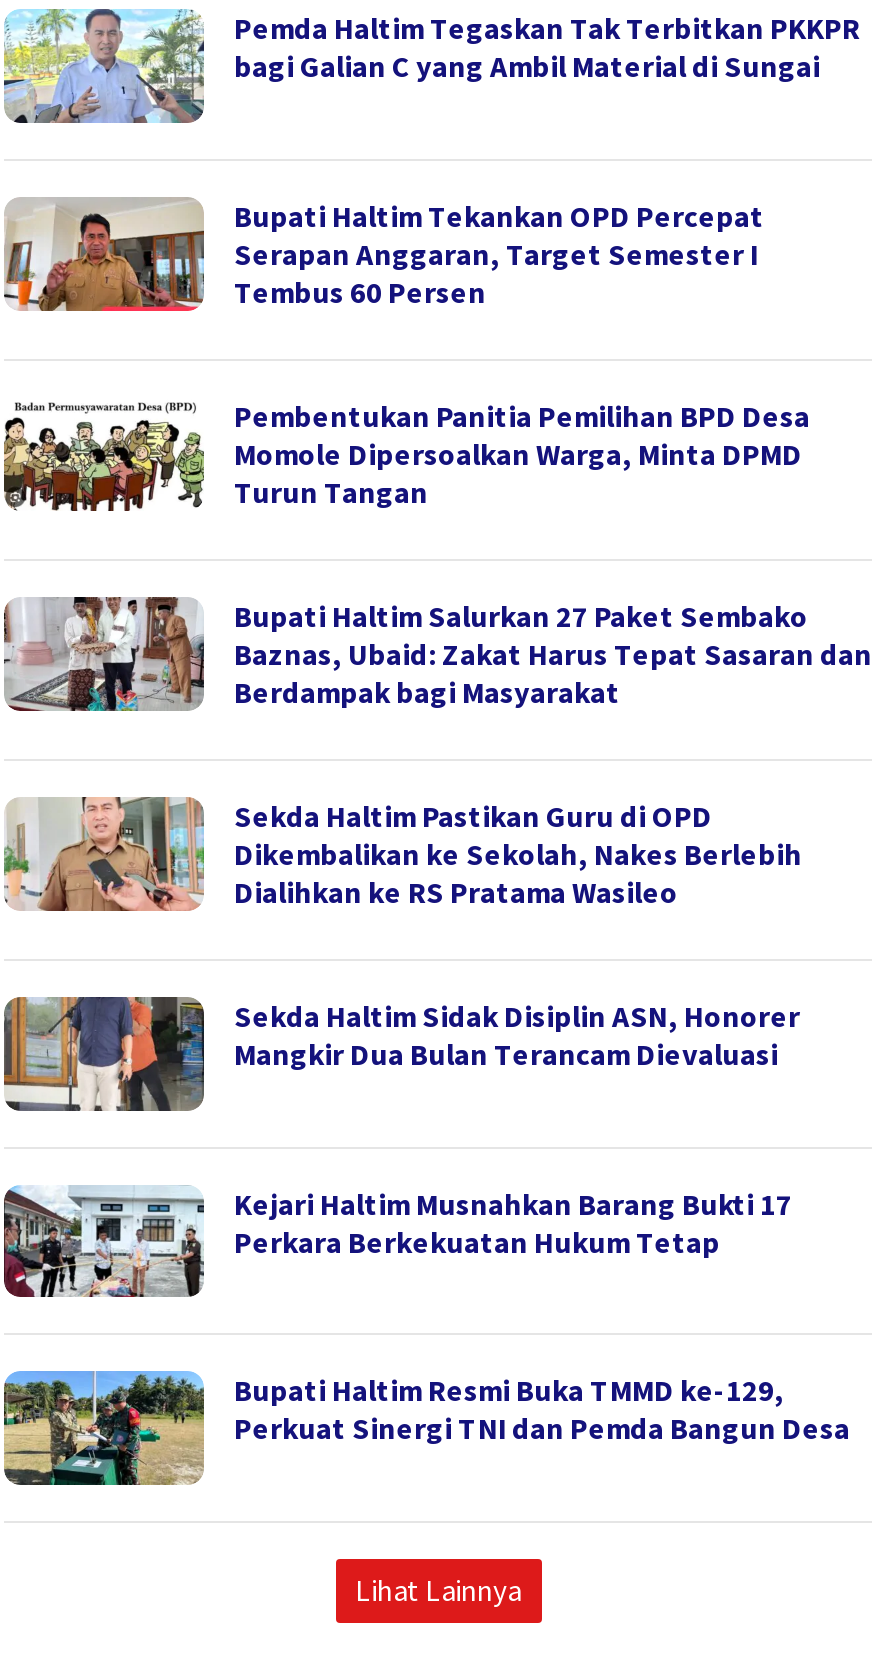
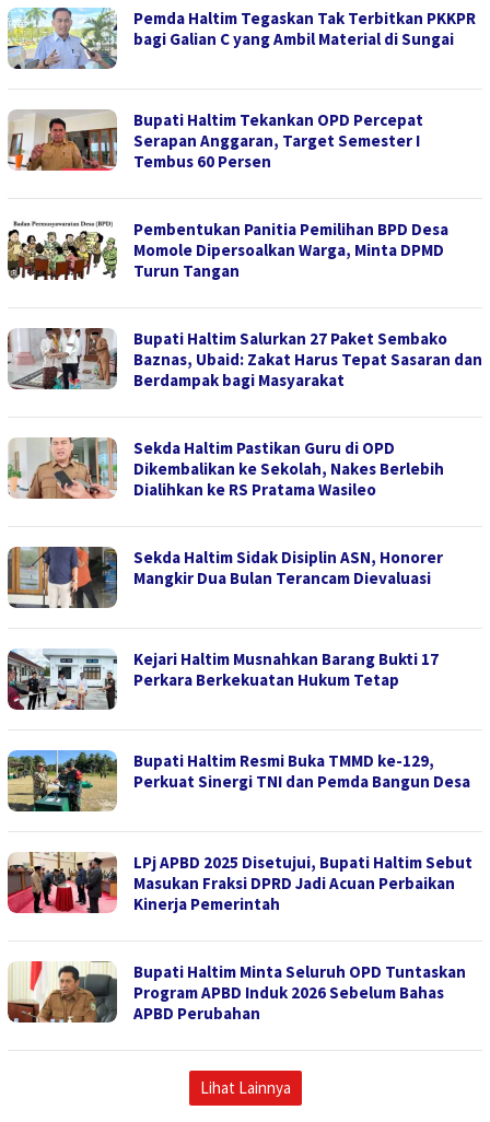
none -> [7,851,472,1024] [image] | LPj APBD 2025 Disetujui, Bupati Haltim Sebut | Masukan Fraksi DPRD Jadi Acuan Perbaikan | Kinerja Pemerintah | Bupati Haltim Minta Seluruh OPD Tuntaskan | Program APBD Induk 2026 Sebelum Bahas | APBD Perubahan
none -> [7,960,118,1024] [image]

